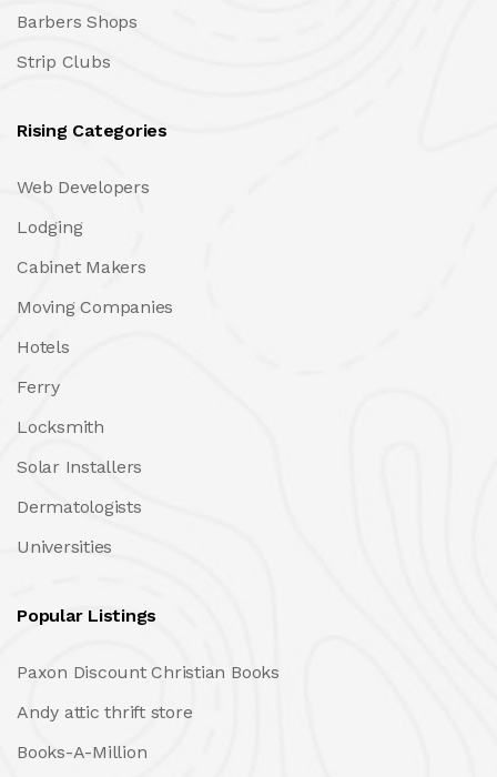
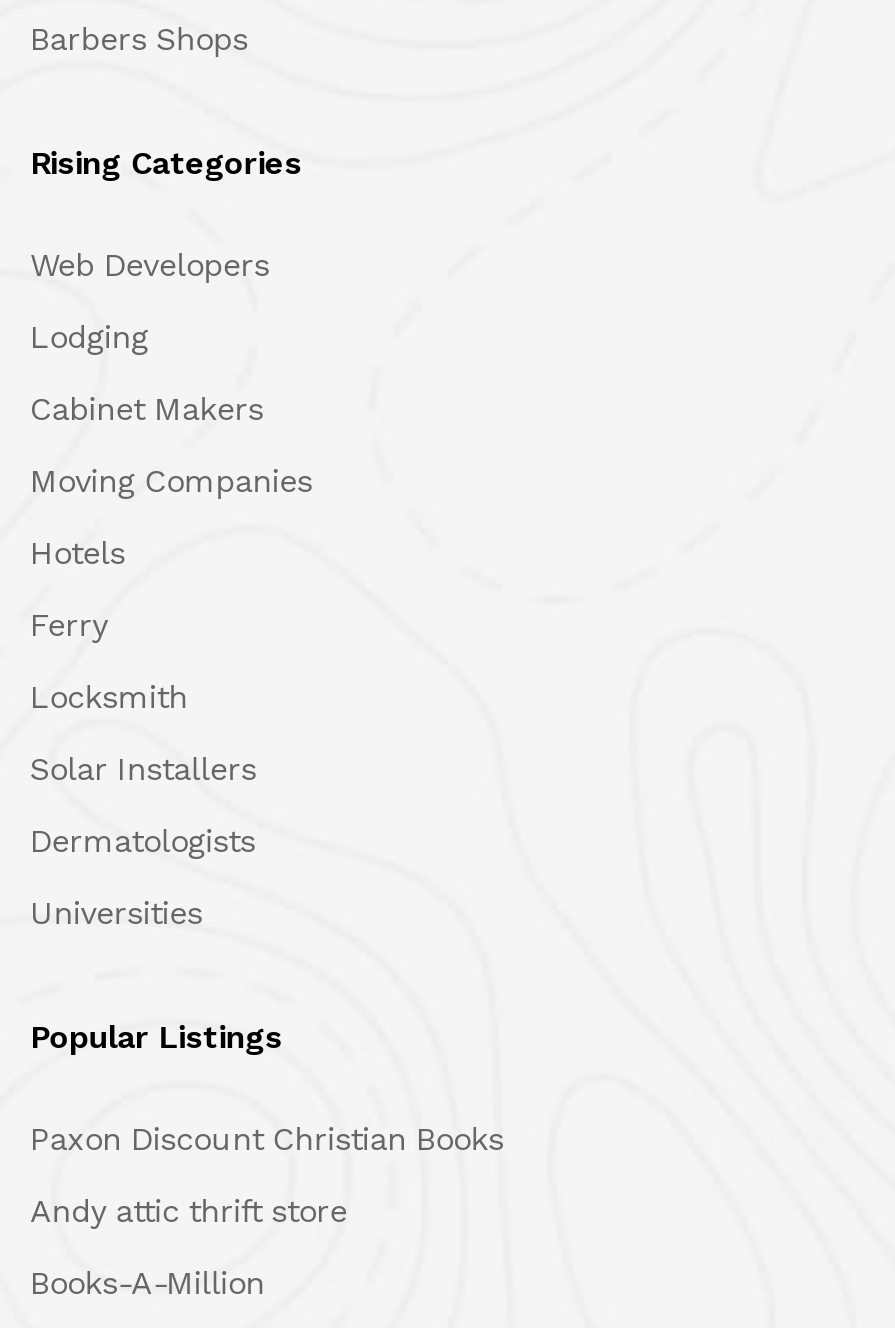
[17,51,110,72] Strip Clubs -> none

